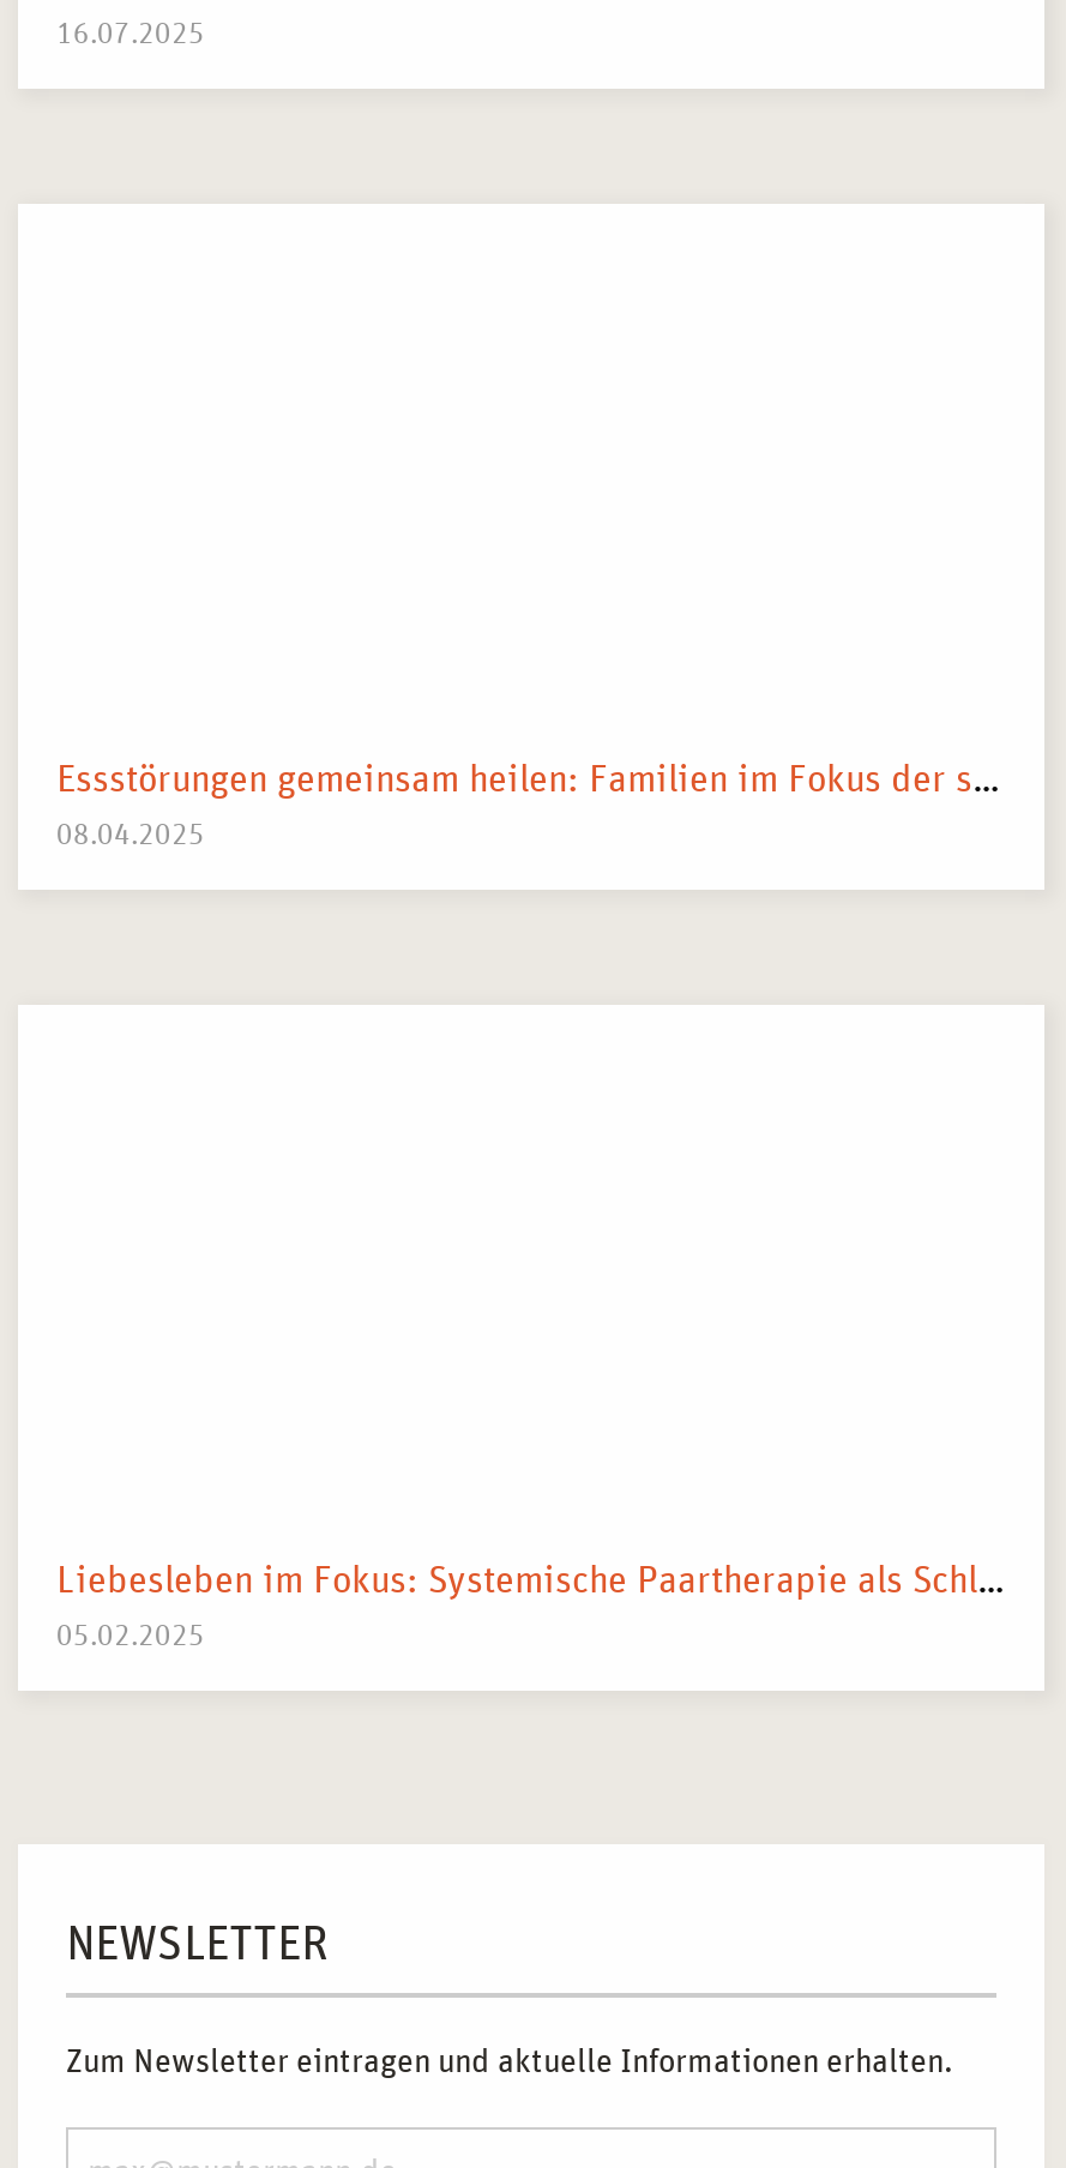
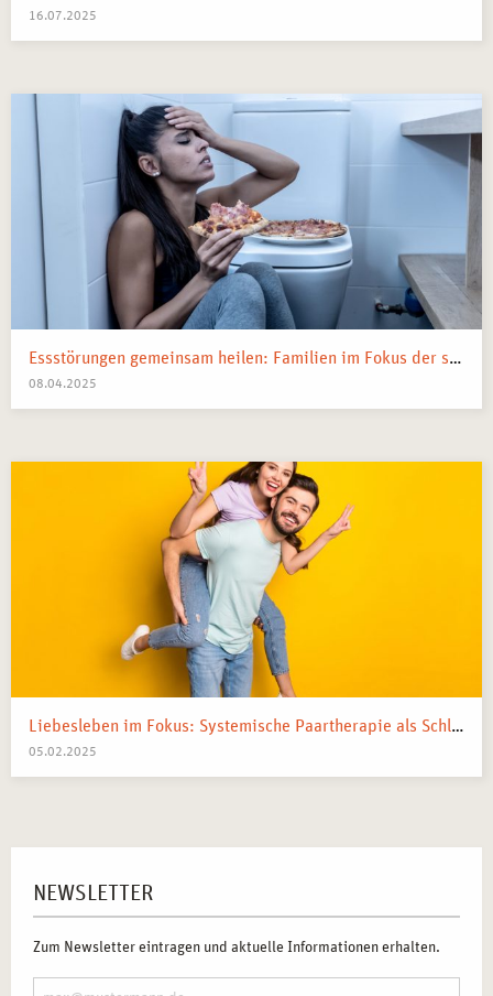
none -> [11,93,483,331] [image]
none -> [10,461,483,699] [image]

